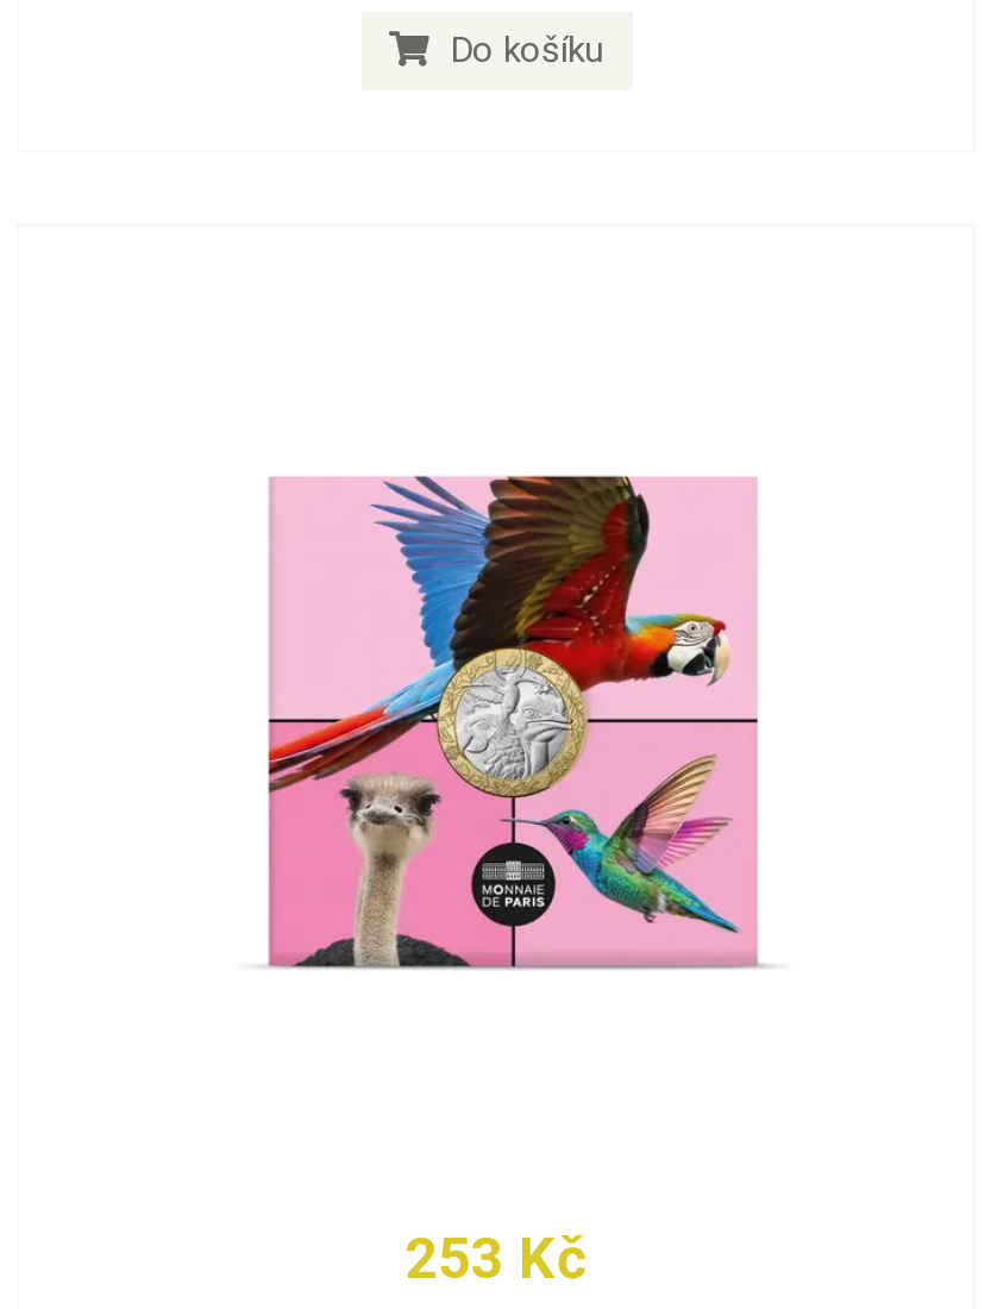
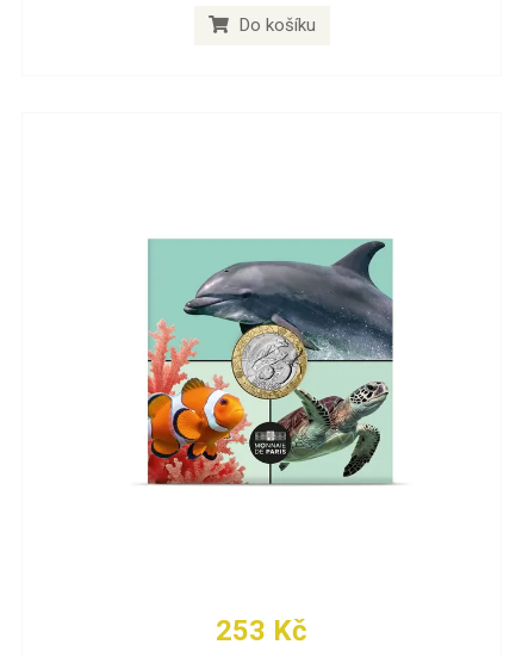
[266,474,759,969] [image] -> [147,238,394,485] [image]

